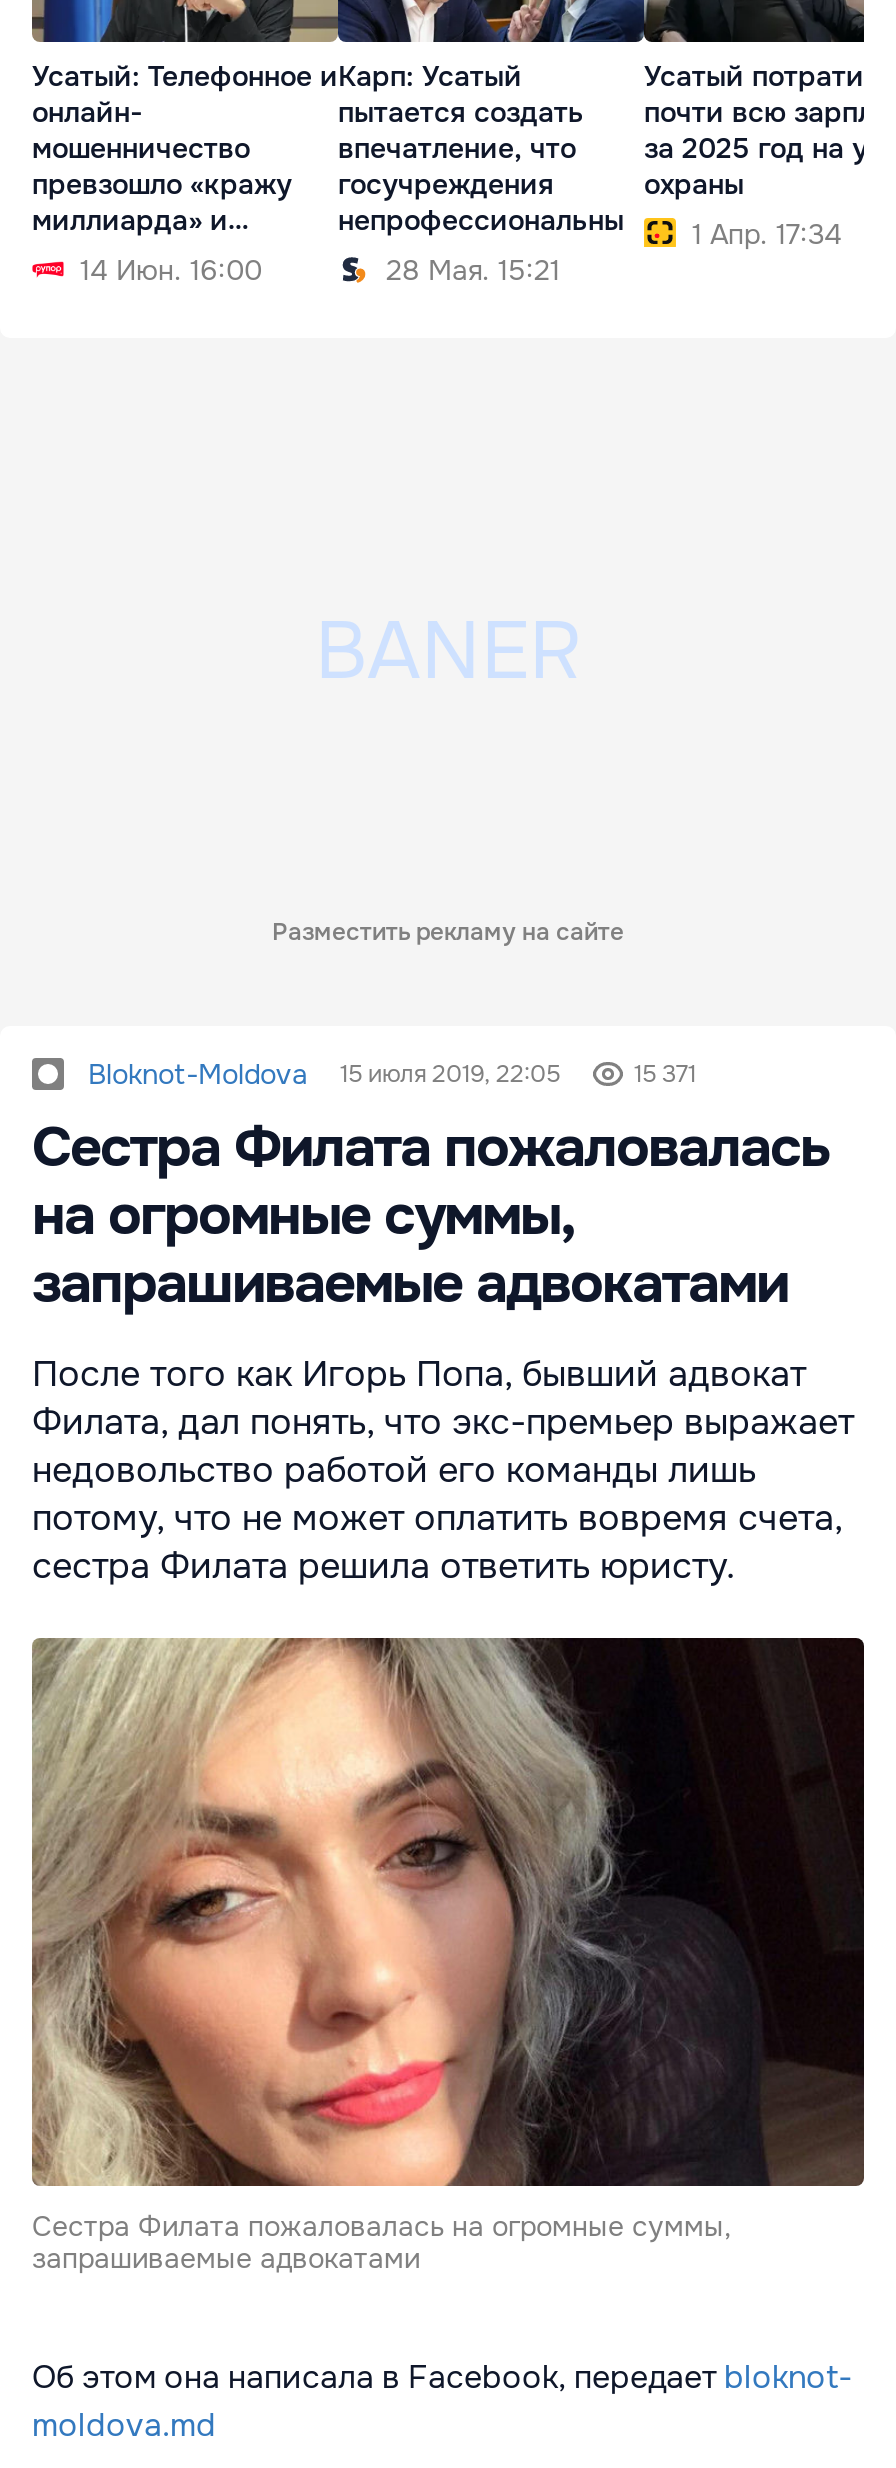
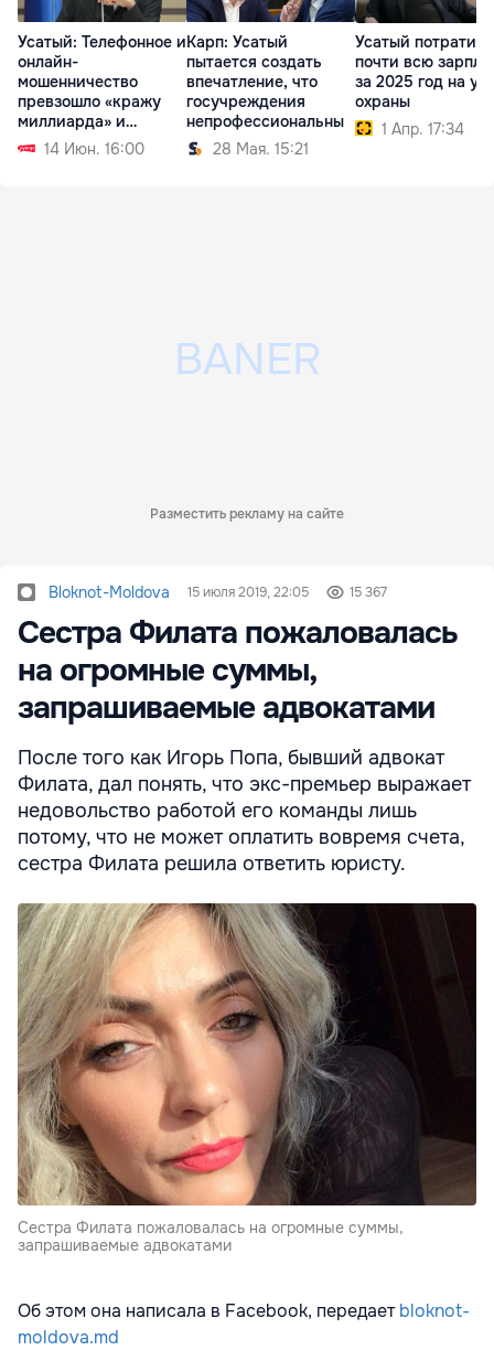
[634,1059,696,1091] 15 371 -> [350,584,387,601] 15 367

